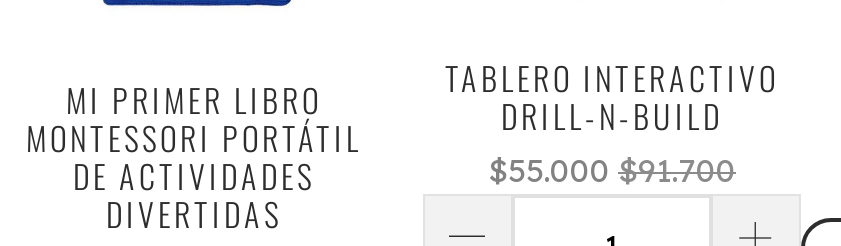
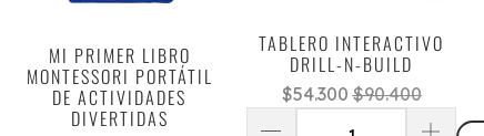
[488,150,736,190] $55.000 $91.700 -> [281,83,421,105] $54.300 $90.400

